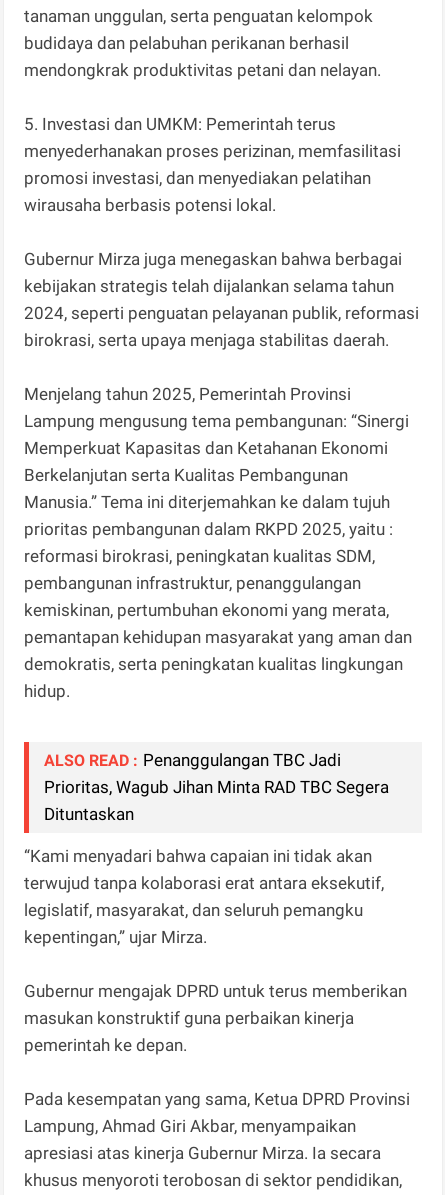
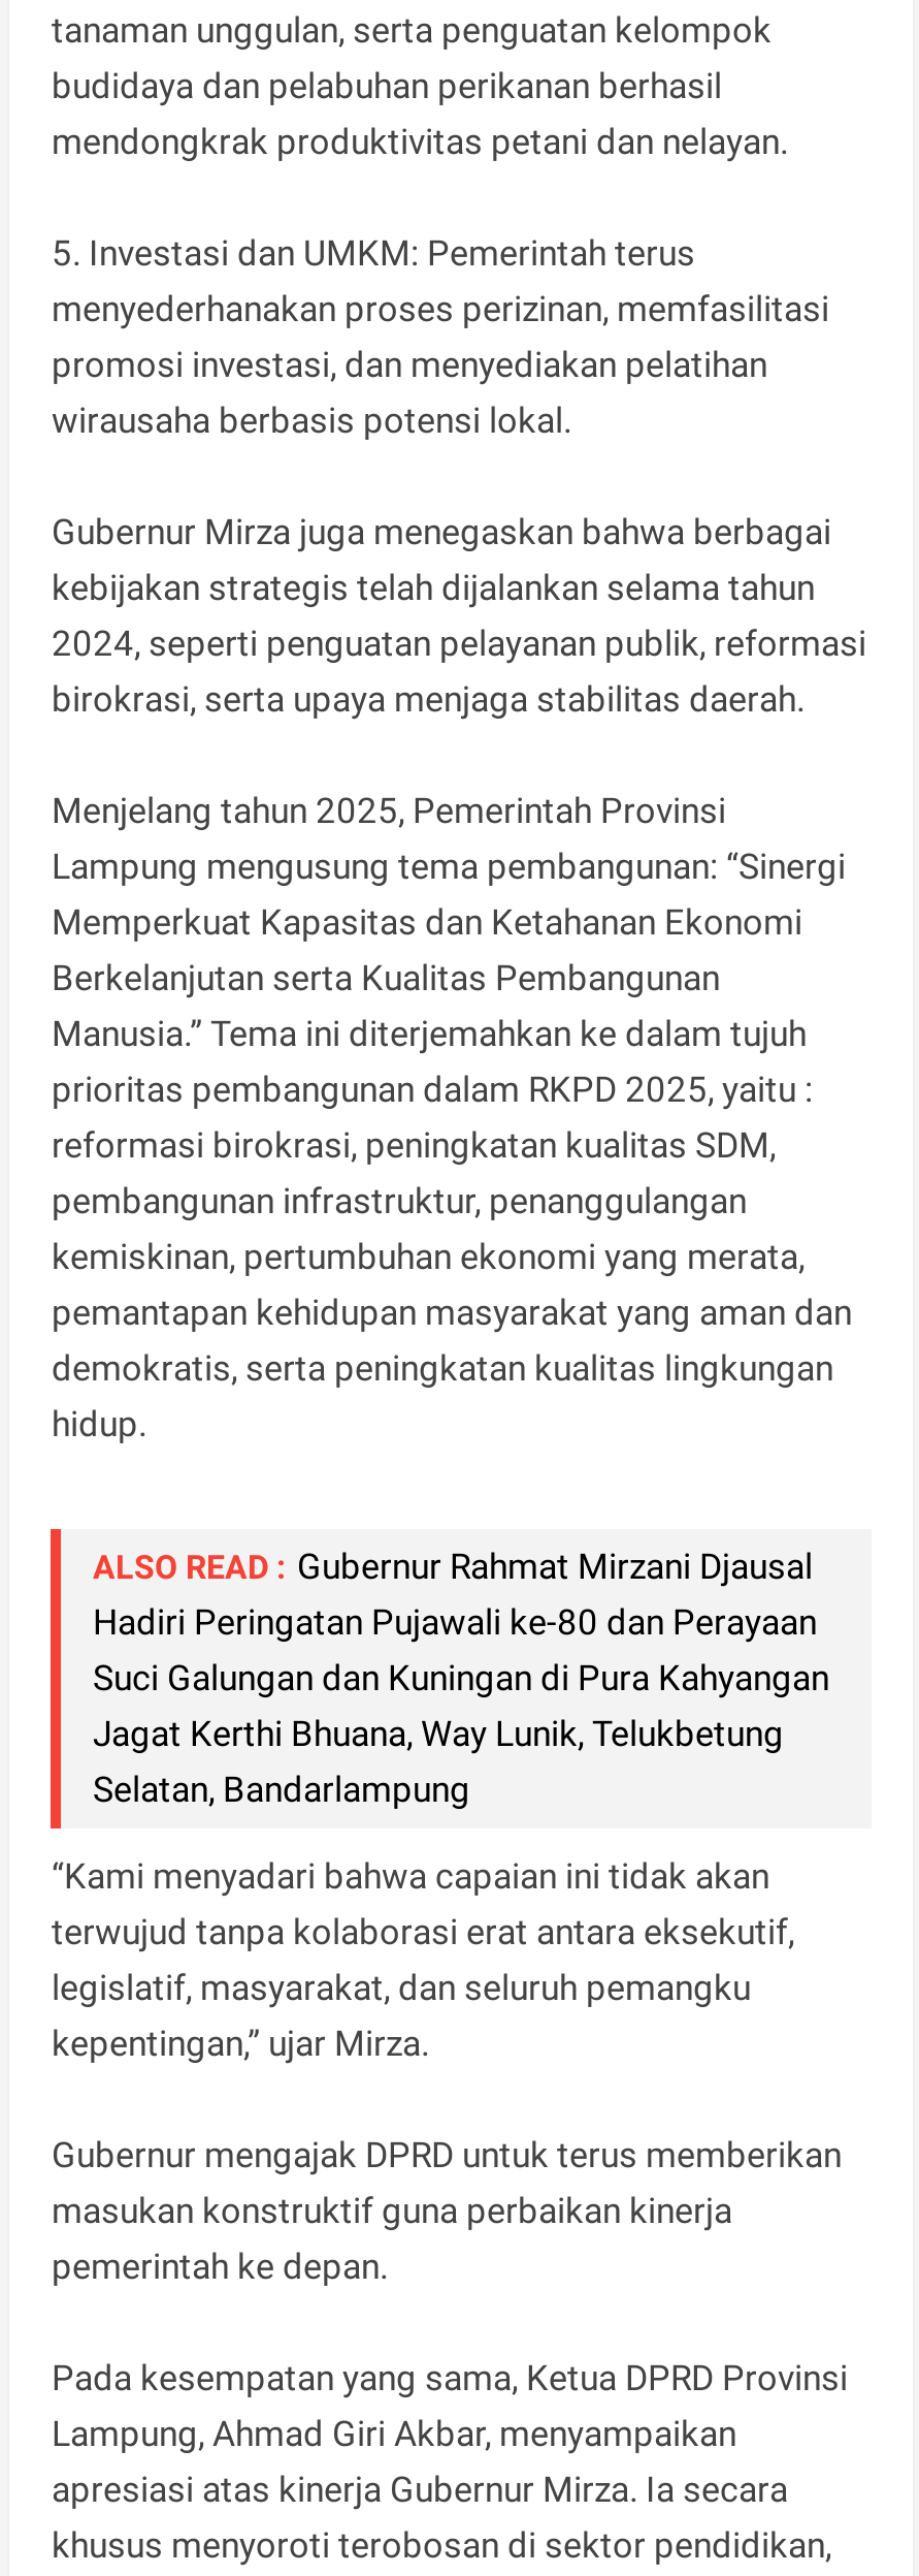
[44,750,389,824] ALSO READ : Penanggulangan TBC Jadi | Prioritas, Wagub Jihan Minta RAD TBC Segera | Dituntaskan -> [93,1545,829,1809] ALSO READ : Gubernur Rahmat Mirzani Djausal | Hadiri Peringatan Pujawali ke-80 dan Perayaan | Suci Galungan dan Kuningan di Pura Kahyangan | Jagat Kerthi Bhuana, Way Lunik, Telukbetung | Selatan, Bandarlampung

